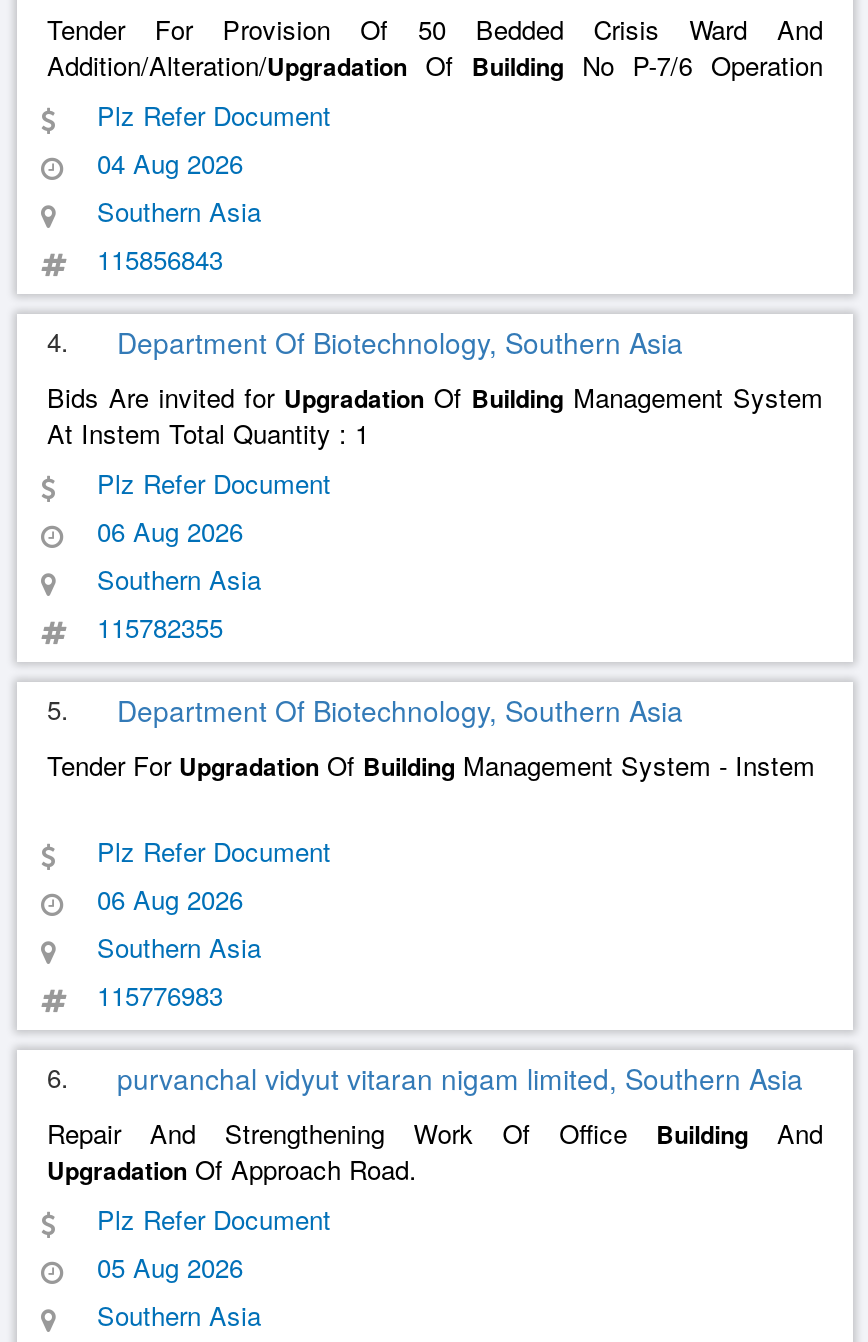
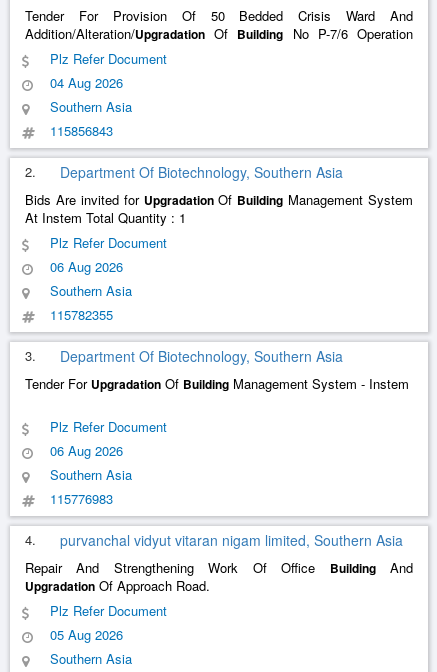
[47,322,683,362] 4. Department Of Biotechnology, Southern Asia -> [25,162,343,182] 2. Department Of Biotechnology, Southern Asia
[47,690,683,730] 5. Department Of Biotechnology, Southern Asia -> [25,346,343,366] 3. Department Of Biotechnology, Southern Asia
[47,1058,803,1098] 6. purvanchal vidyut vitaran nigam limited, Southern Asia -> [25,530,403,550] 4. purvanchal vidyut vitaran nigam limited, Southern Asia

